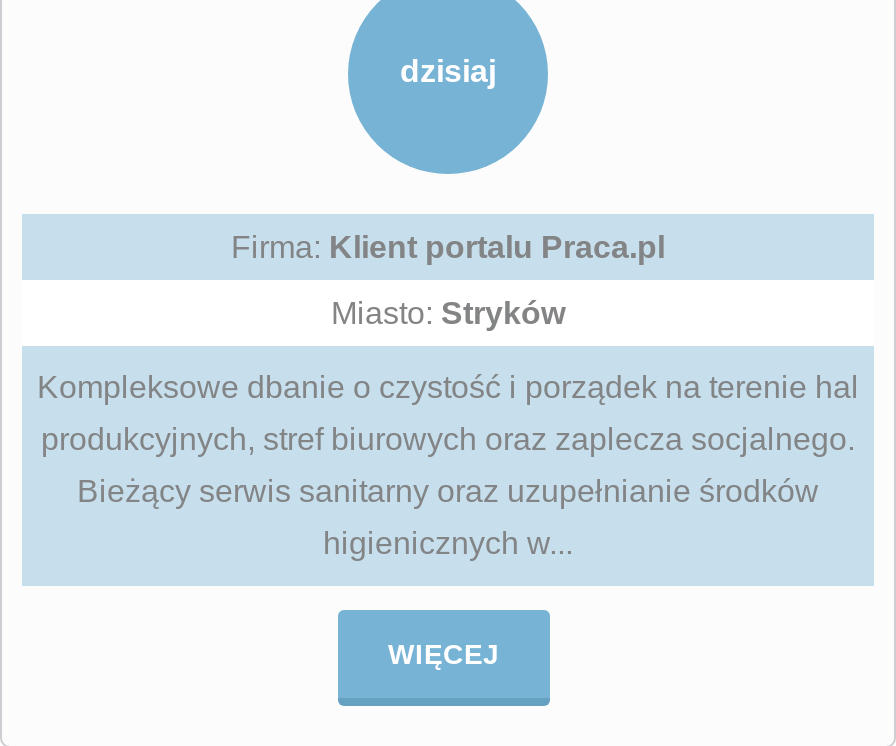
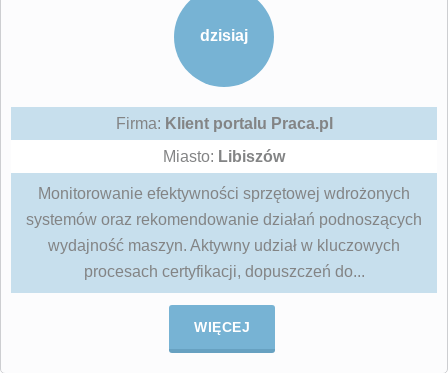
[331,296,565,330] Miasto: Stryków -> [163,148,285,165] Miasto: Libiszów
[37,370,859,404] Kompleksowe dbanie o czystość i porządek na terenie hal -> [38,185,410,202] Monitorowanie efektywności sprzętowej wdrożonych
[41,422,855,456] produkcyjnych, stref biurowych oraz zaplecza socjalnego. -> [26,211,422,228] systemów oraz rekomendowanie działań podnoszących
[77,474,819,508] Bieżący serwis sanitarny oraz uzupełnianie środków -> [48,237,400,254] wydajność maszyn. Aktywny udział w kluczowych
[323,526,573,560] higienicznych w... -> [83,263,364,280] procesach certyfikacji, dopuszczeń do...

